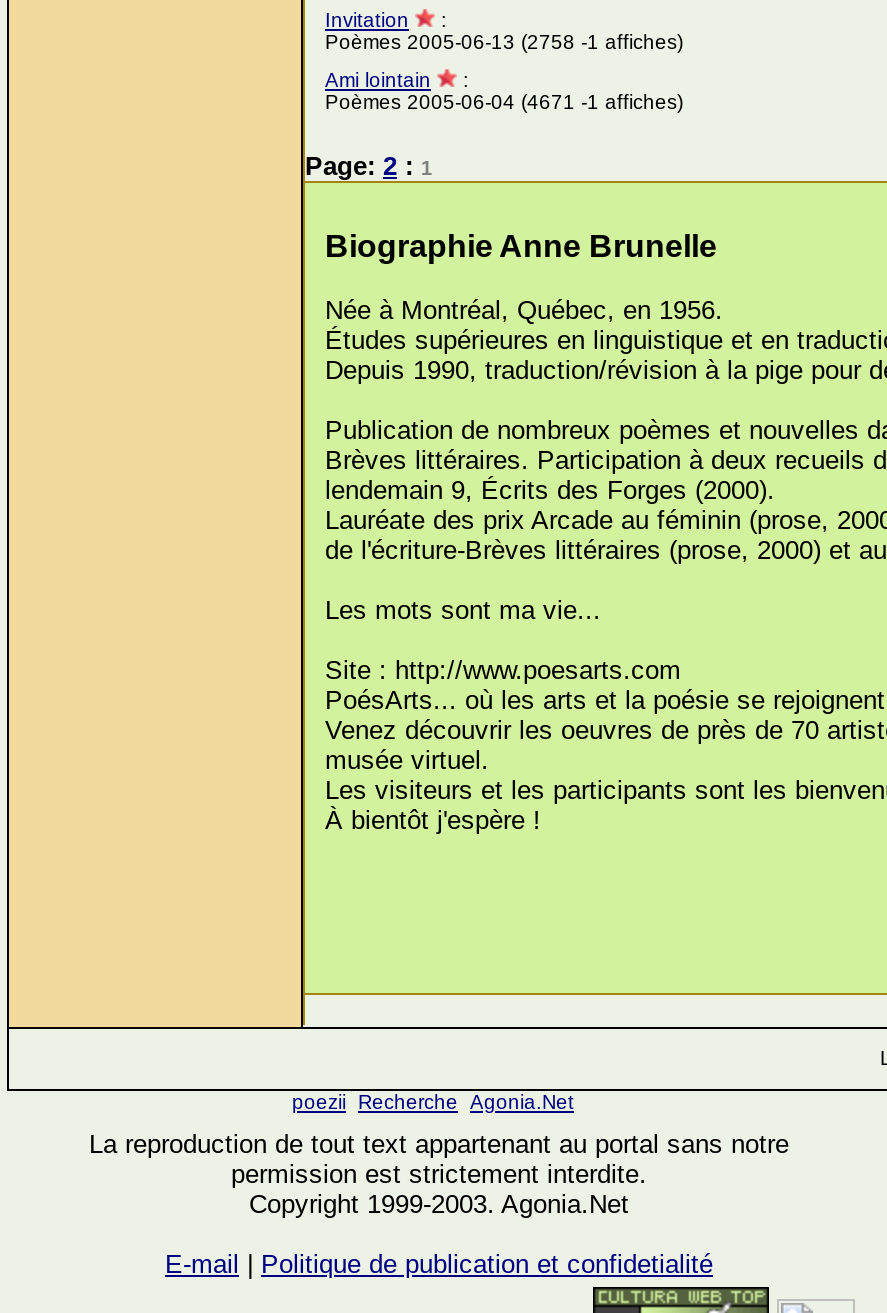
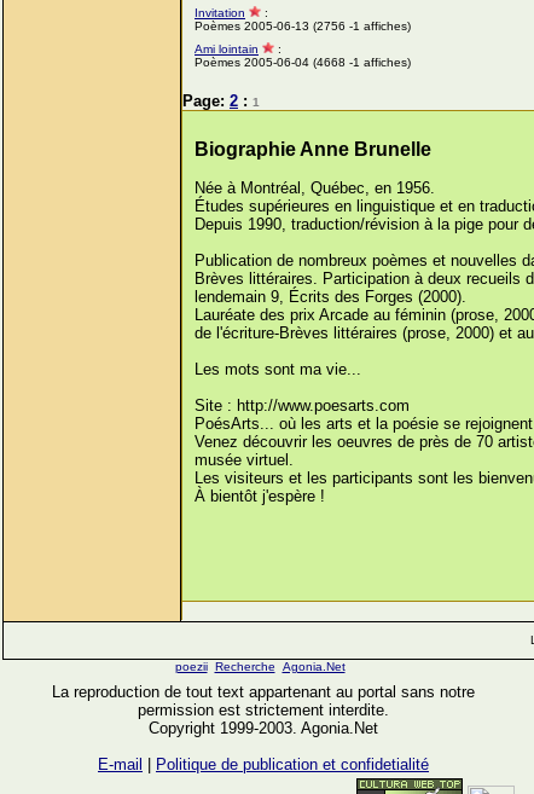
[325,31,683,53] Poèmes 2005-06-13 (2758 -1 affiches) -> [195,19,411,33] Poèmes 2005-06-13 (2756 -1 affiches)
[325,91,683,113] Poèmes 2005-06-04 (4671 -1 affiches) -> [195,56,411,69] Poèmes 2005-06-04 (4668 -1 affiches)

